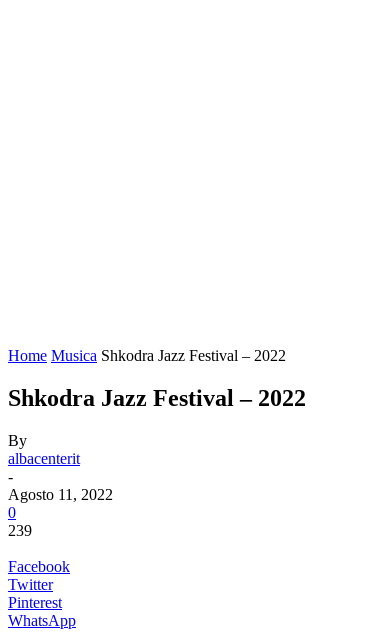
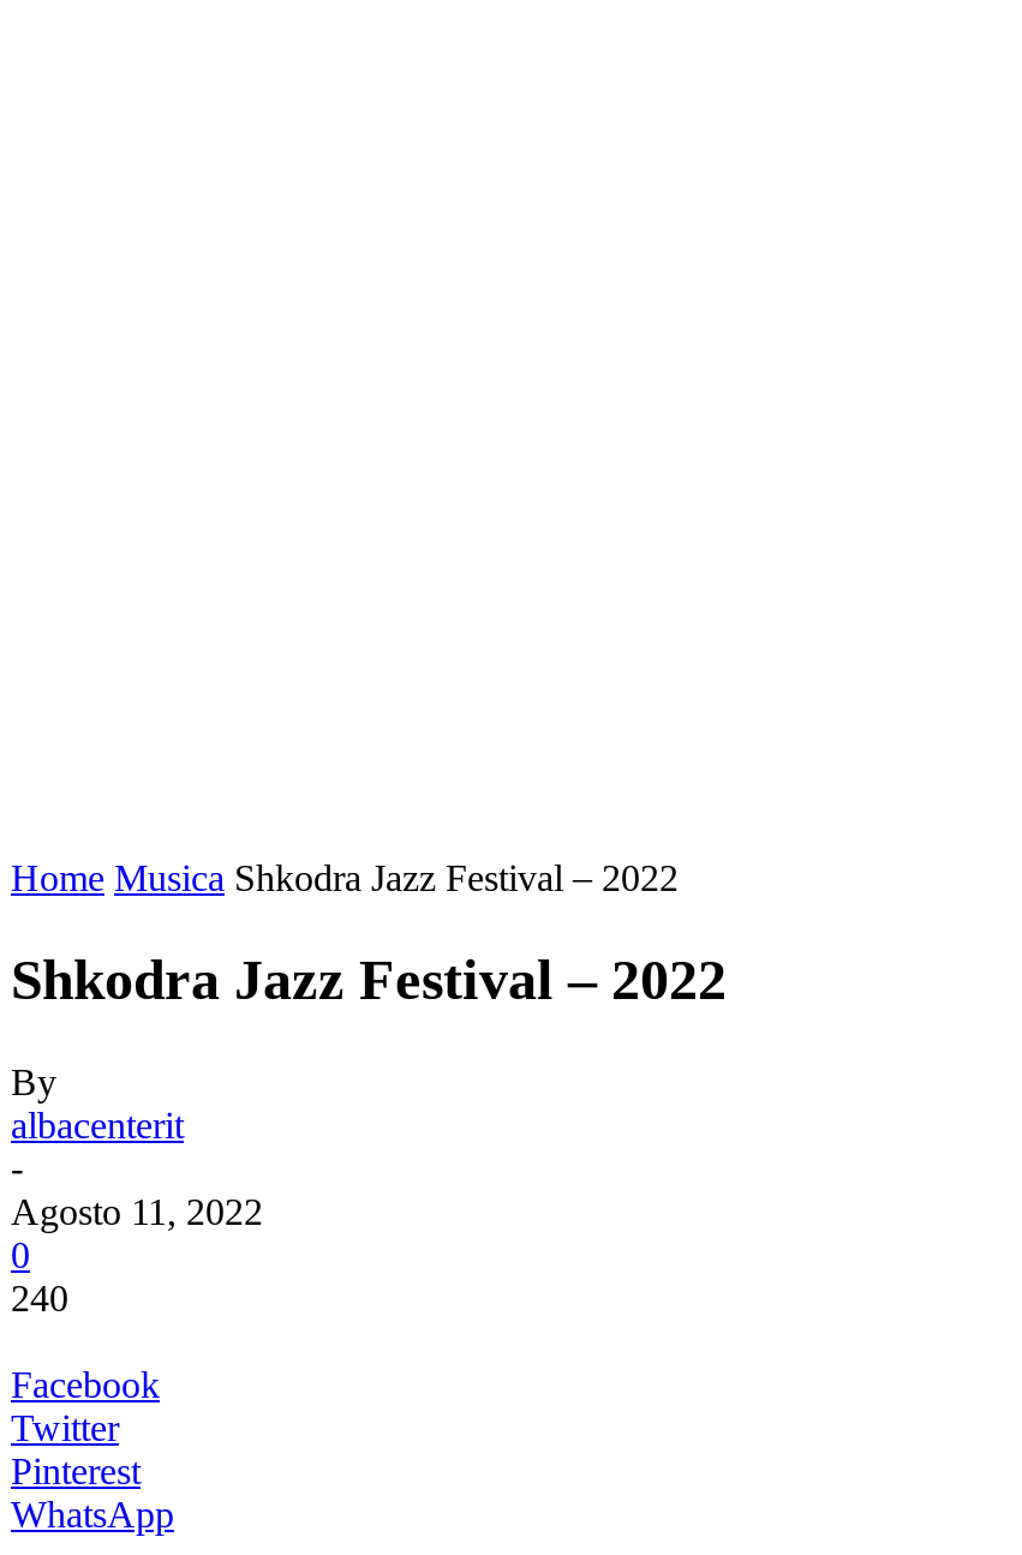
[8,522,32,539] 239 -> [11,1277,68,1318] 240

